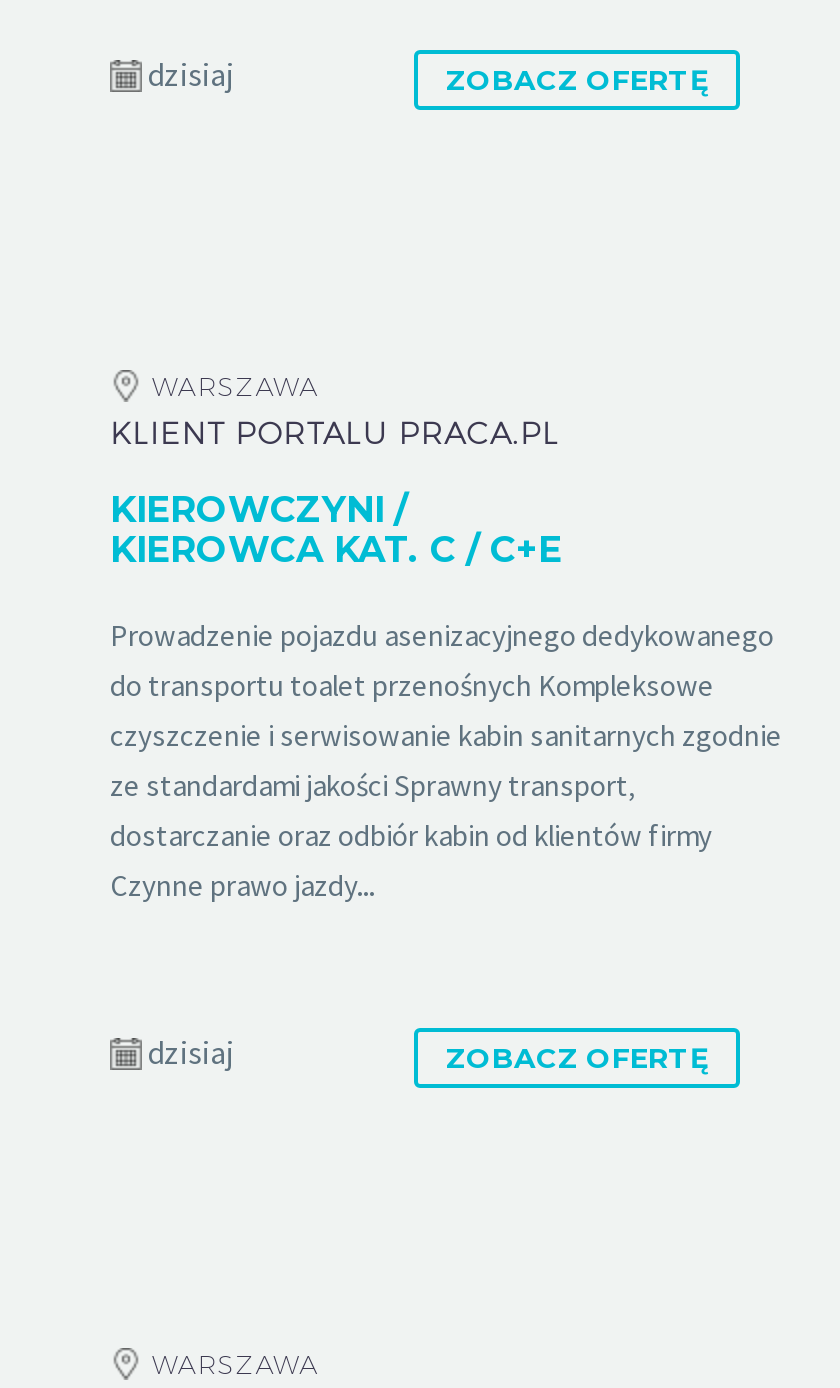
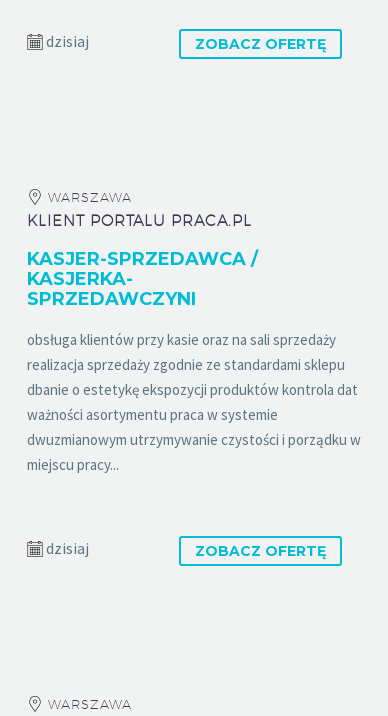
[110,487,562,571] KIEROWCZYNI / | KIEROWCA KAT. C / C+E -> [27,248,258,310] KASJER-SPRZEDAWCA / | KASJERKA- | SPRZEDAWCZYNI
[110,617,782,905] Prowadzenie pojazdu asenizacyjnego dedykowanego | do transportu toalet przenośnych Kompleksowe | czyszczenie i serwisowanie kabin sanitarnych zgodnie | ze standardami jakości Sprawny transport, | dostarczanie oraz odbiór kabin od klientów firmy | Czynne prawo jazdy... -> [27,330,361,474] obsługa klientów przy kasie oraz na sali sprzedaży | realizacja sprzedaży zgodnie ze standardami sklepu | dbanie o estetykę ekspozycji produktów kontrola dat | ważności asortymentu praca w systemie | dwuzmianowym utrzymywanie czystości i porządku w | miejscu pracy...

